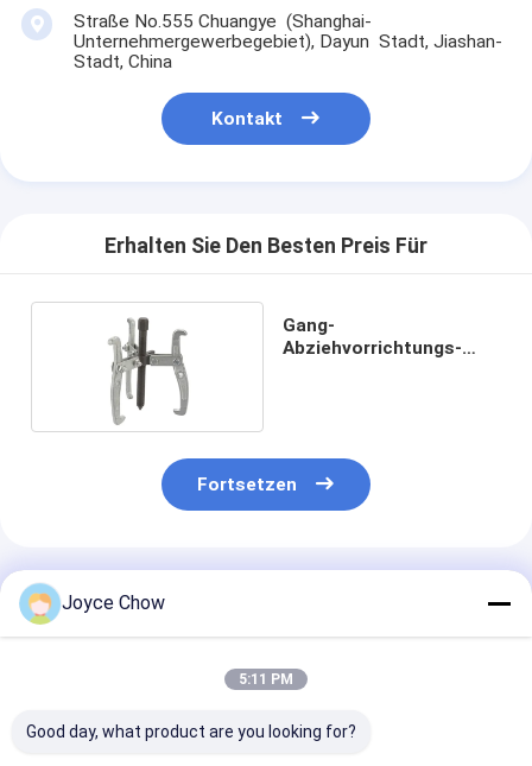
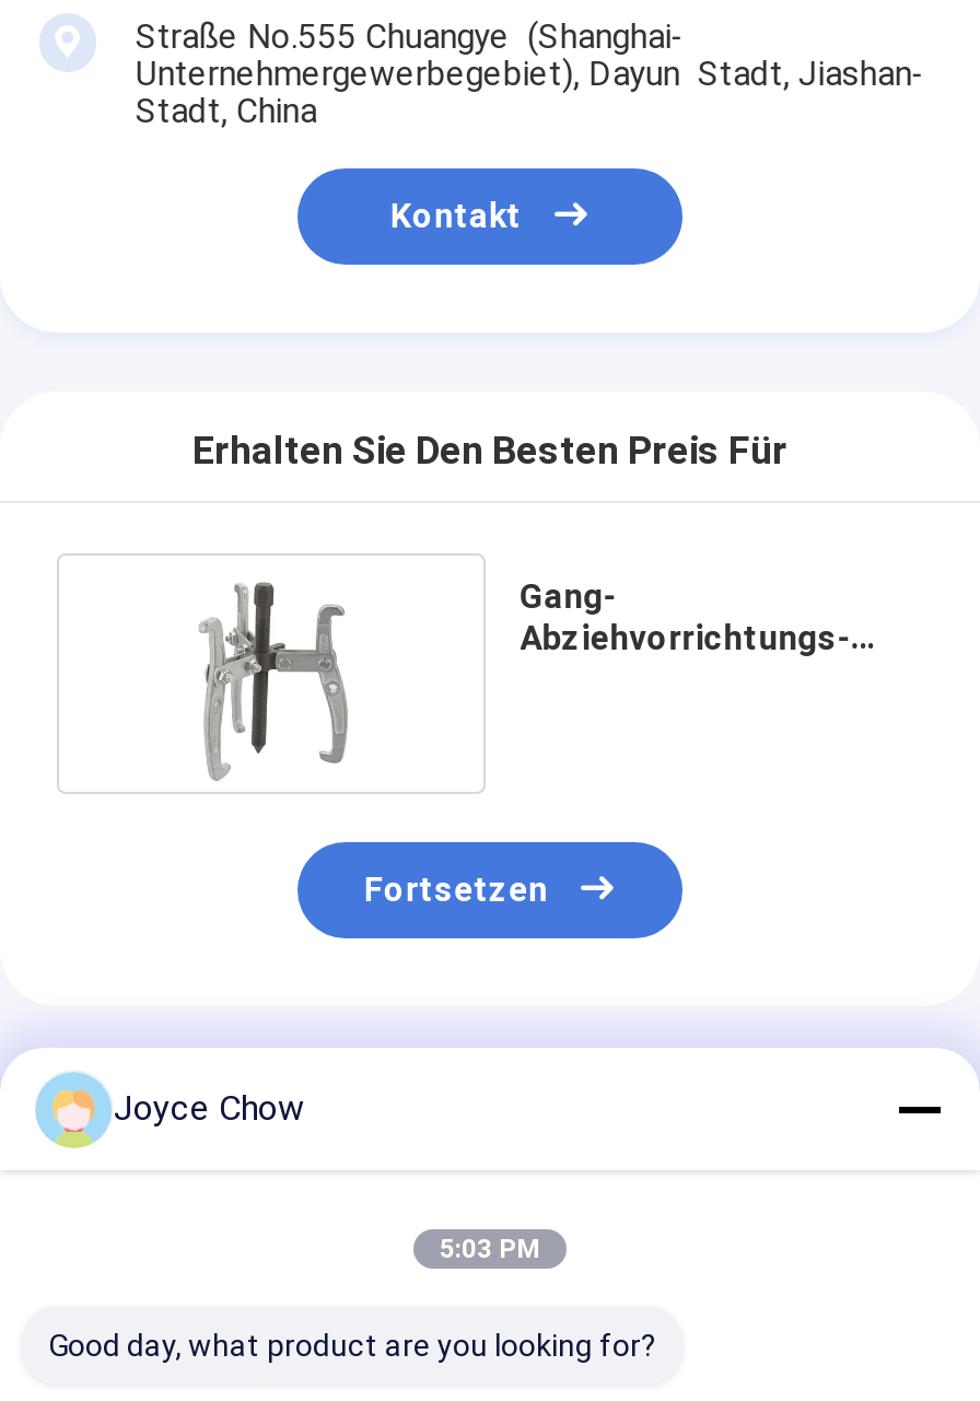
[239,671,293,688] 5:11 PM -> [440,1234,540,1264] 5:03 PM

